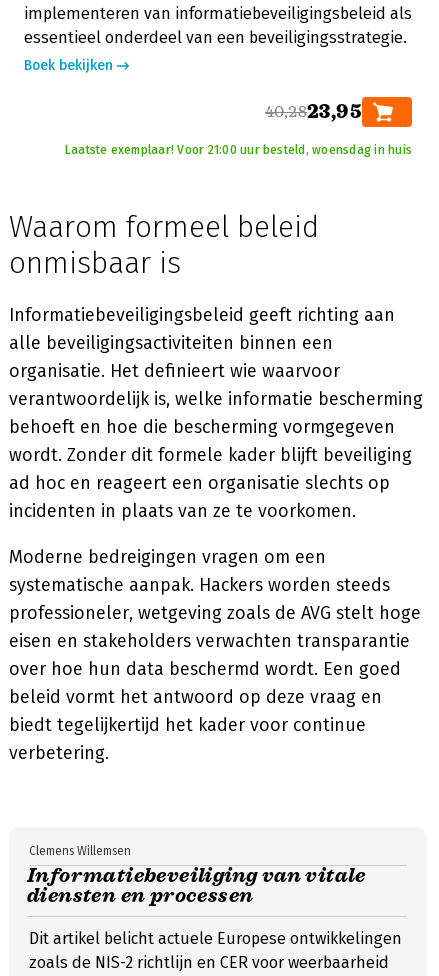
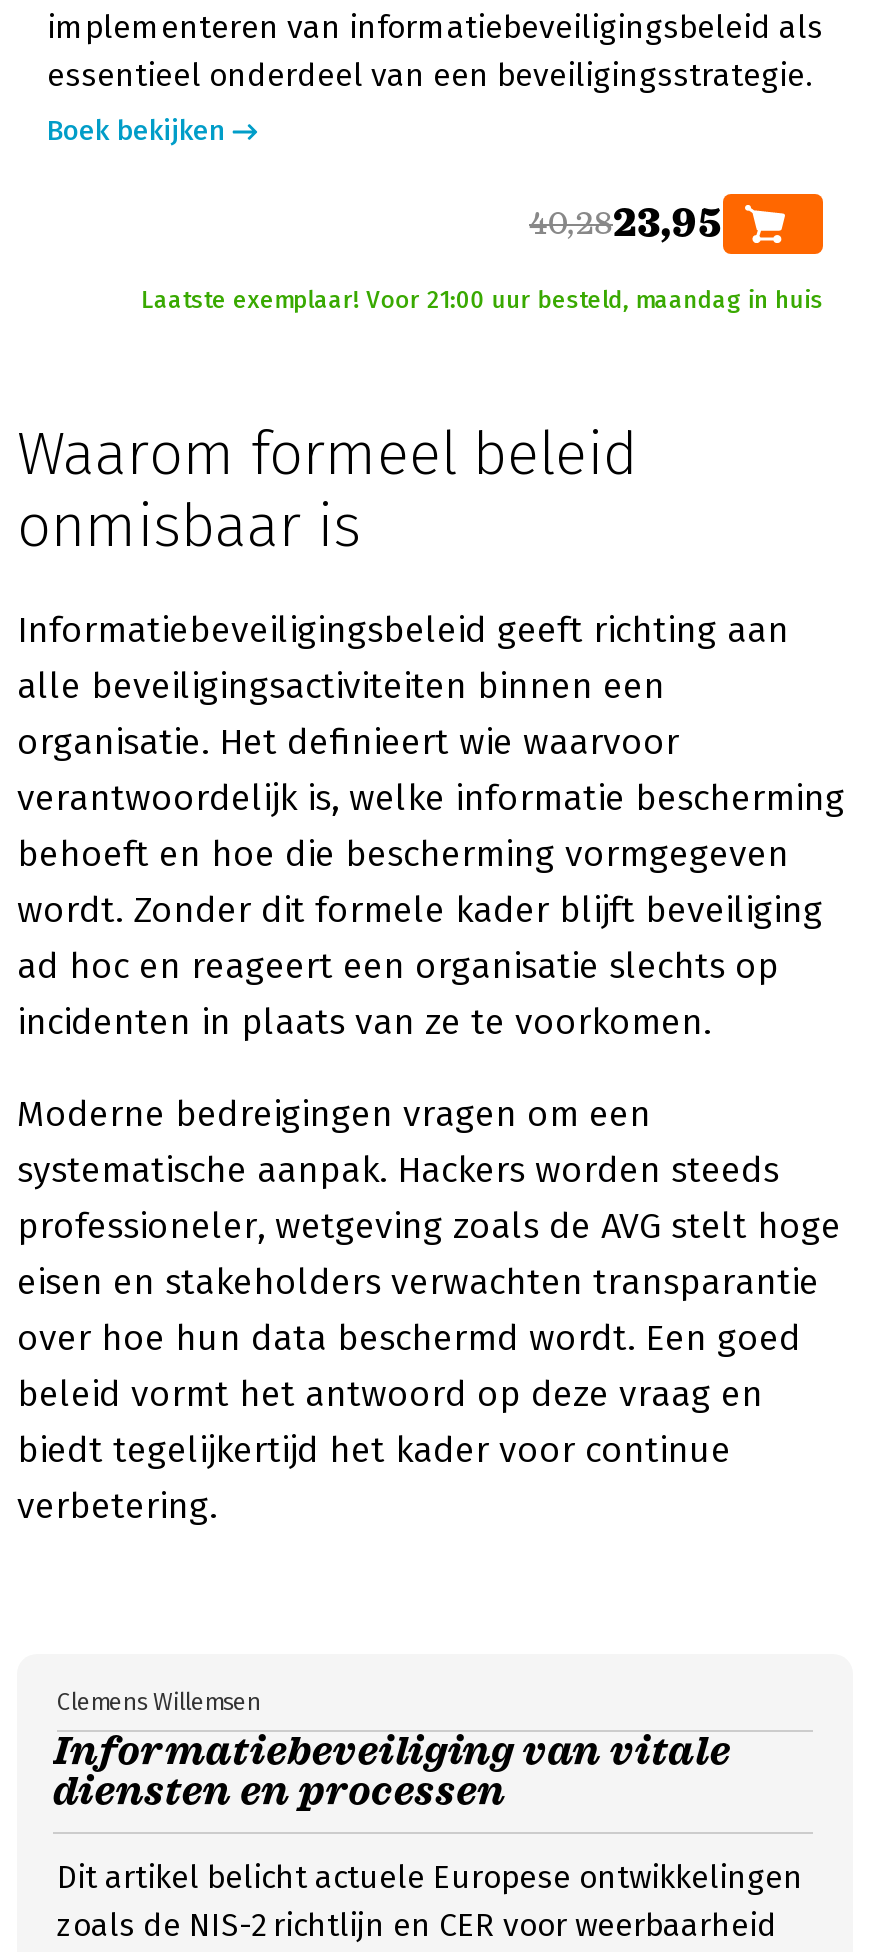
[65,143,412,157] Laatste exemplaar! Voor 21:00 uur besteld, woensdag in huis -> [141,286,823,314] Laatste exemplaar! Voor 21:00 uur besteld, maandag in huis

